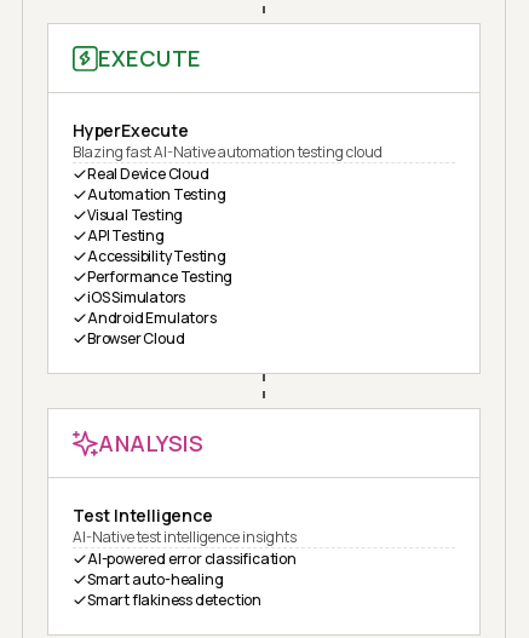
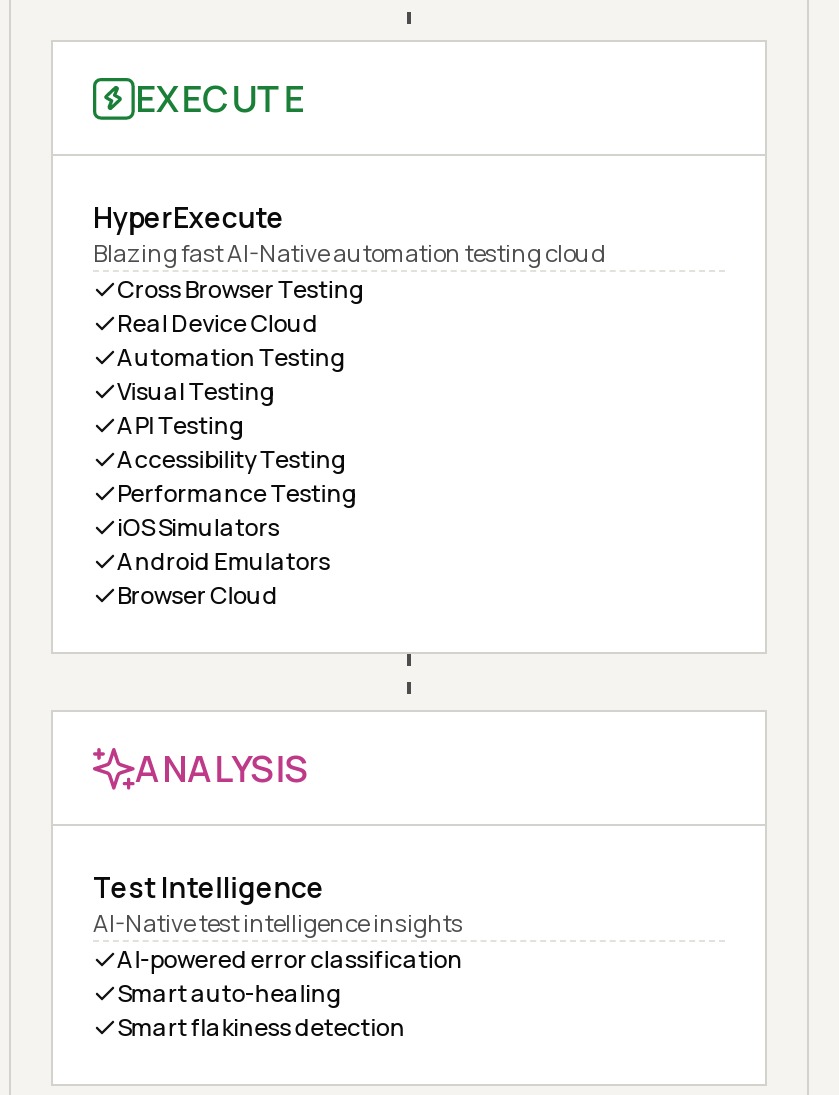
none -> [117,272,365,306] Cross Browser Testing

